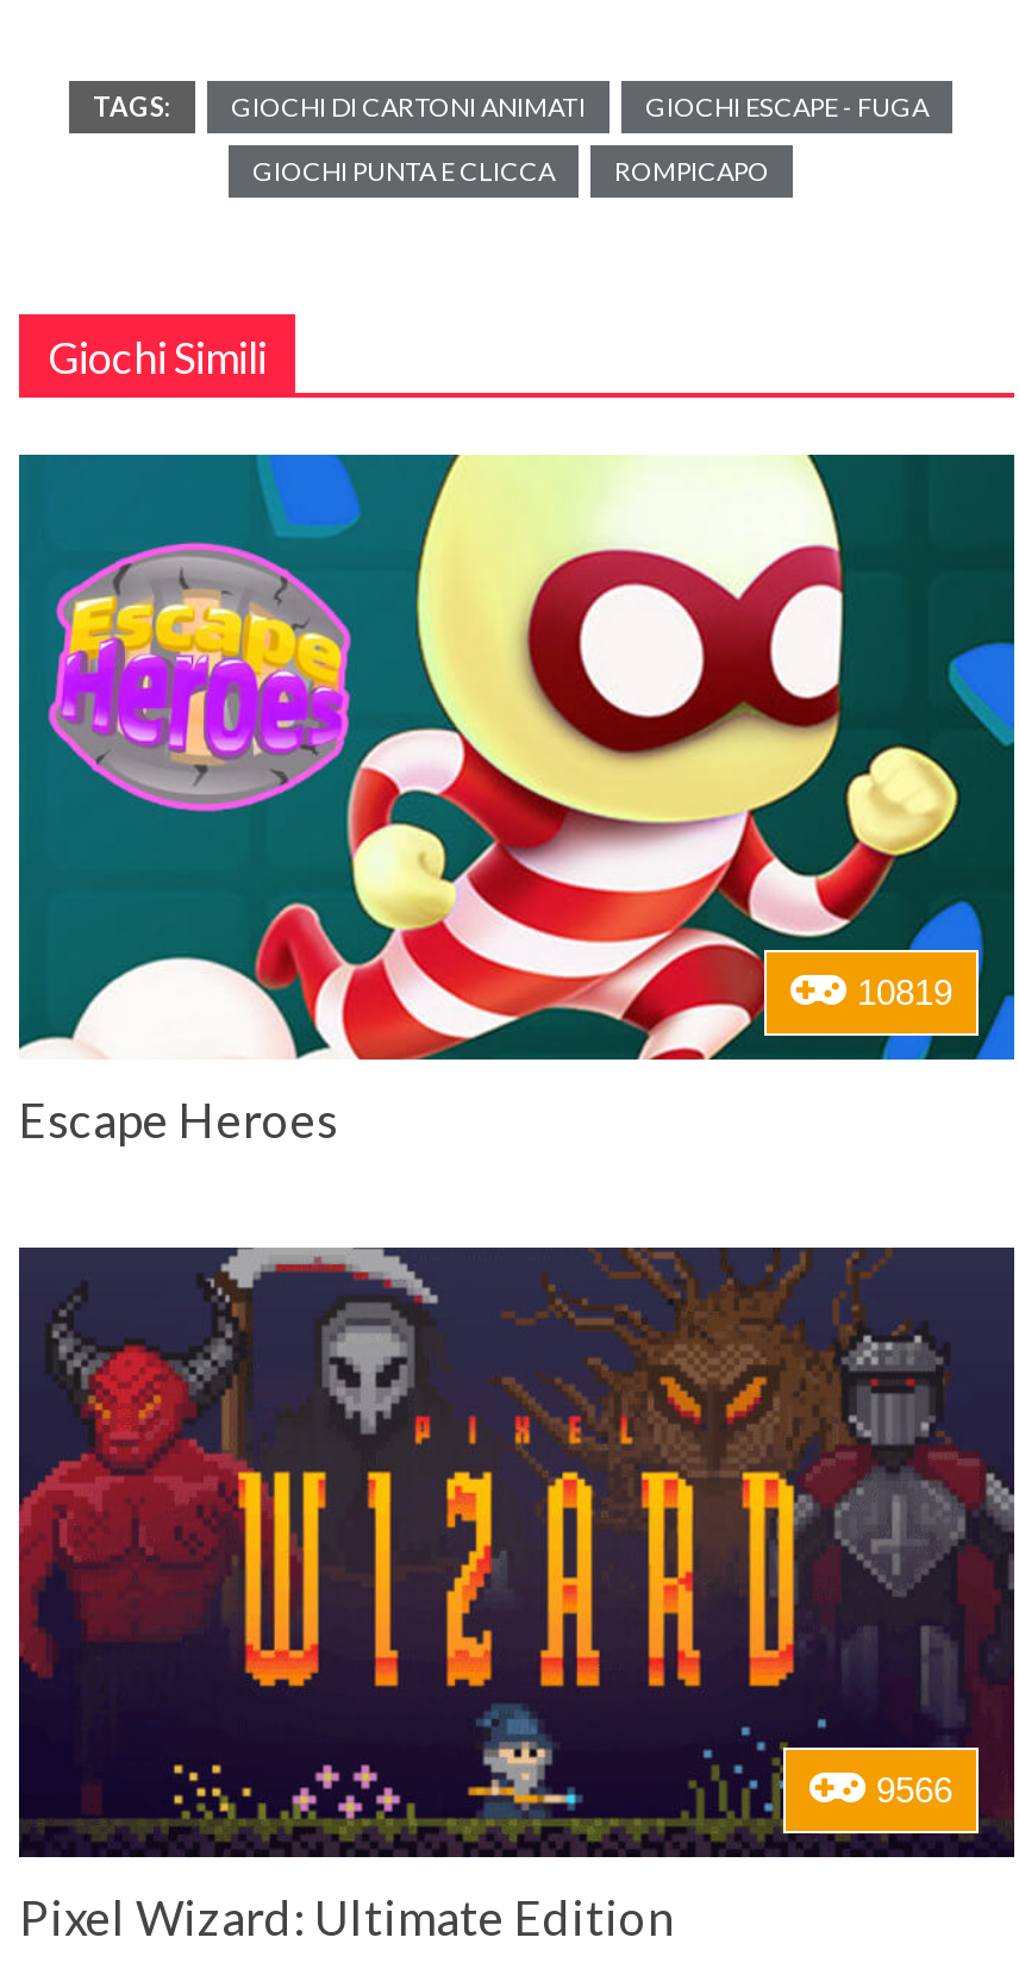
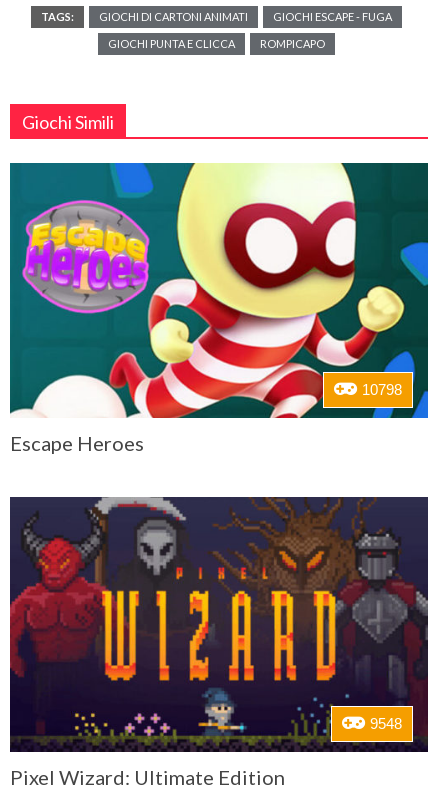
[857,972,952,1013] 10819 -> [362,381,402,398] 10798
[876,1768,952,1809] 9566 -> [370,714,402,731] 9548

